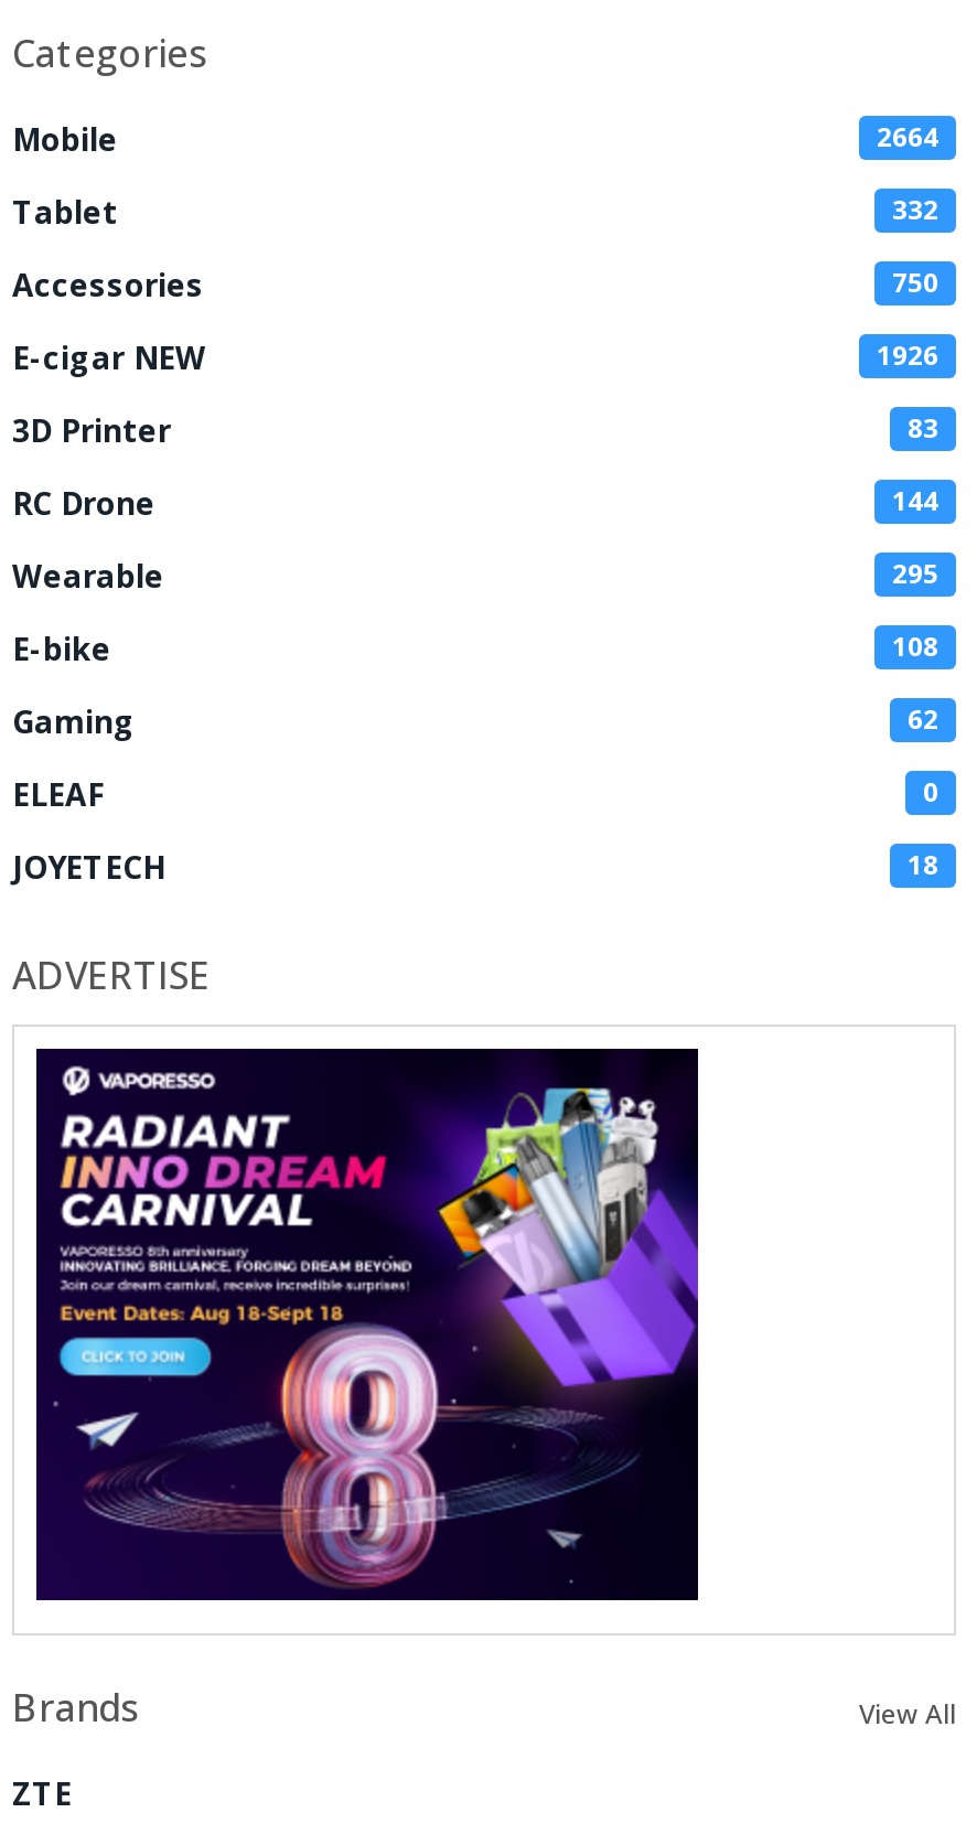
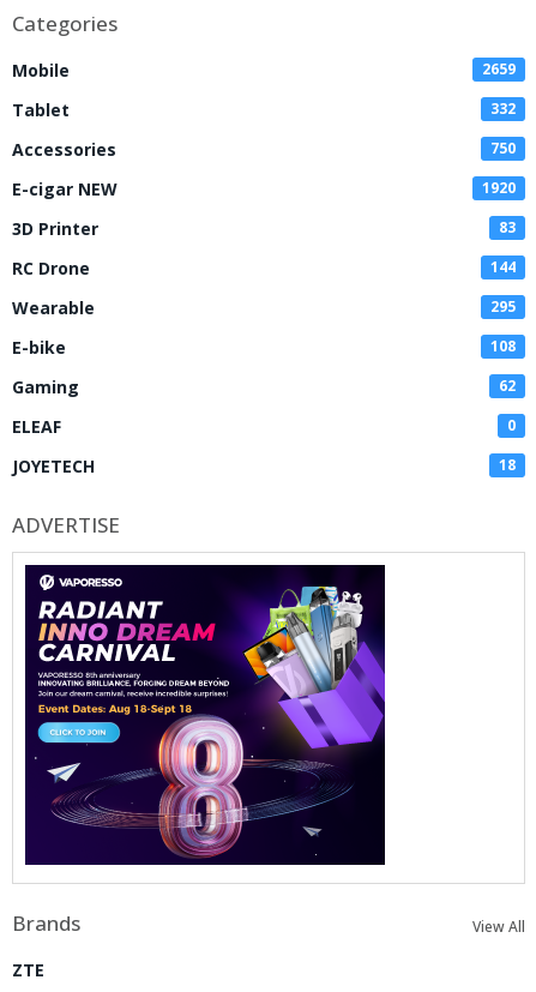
[877,119,938,156] 2664 -> [482,59,516,80] 2659
[877,337,938,375] 1926 -> [482,178,516,198] 1920

